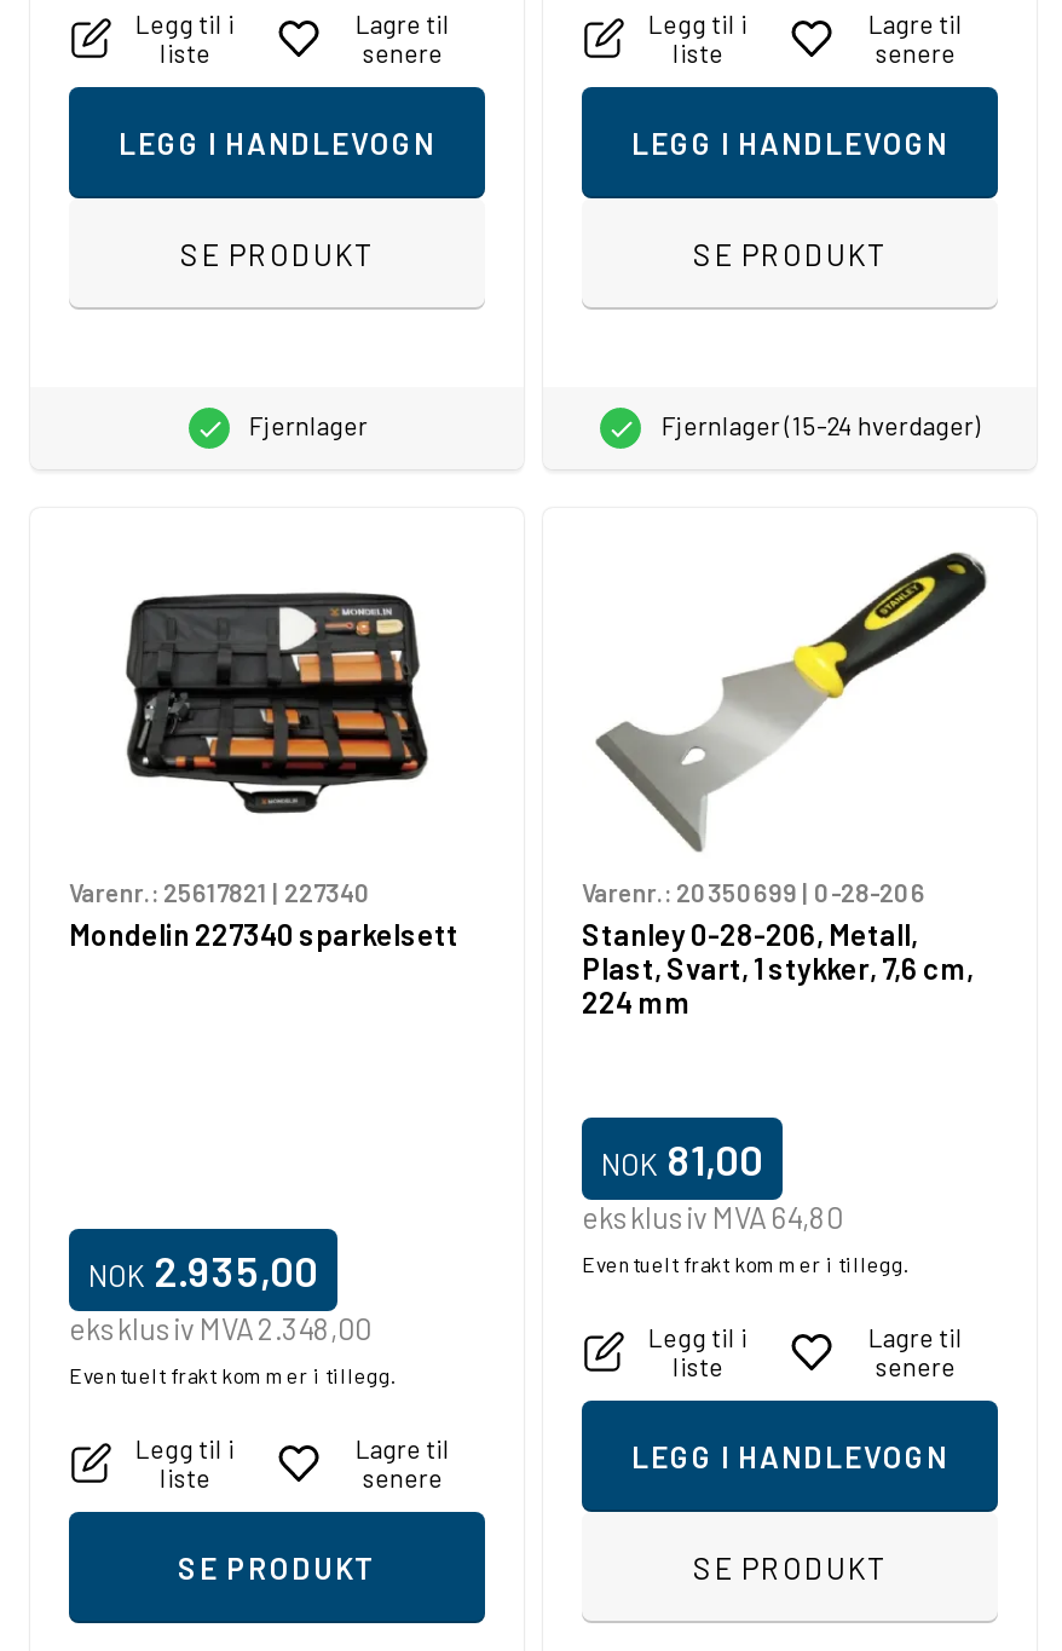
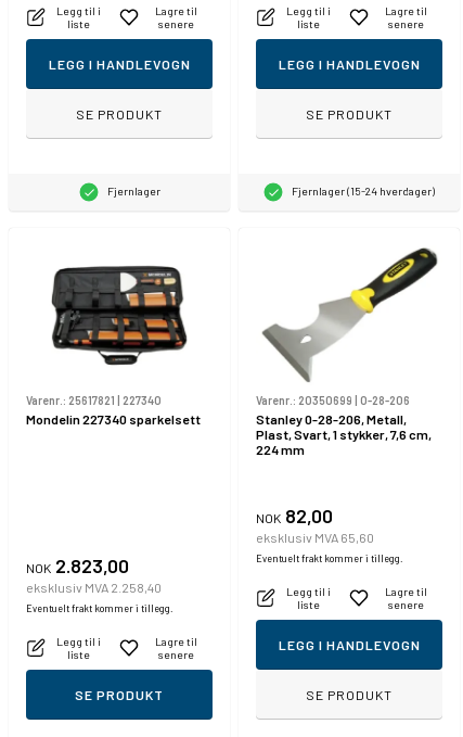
[601,1132,763,1185] NOK 81,00 -> [256,504,333,528] NOK 82,00
[582,1200,843,1234] eksklusiv MVA 64,80 -> [256,530,374,545] eksklusiv MVA 65,60
[88,1243,318,1297] NOK 2.935,00 -> [26,554,129,577] NOK 2.823,00
[69,1311,371,1345] eksklusiv MVA 2.348,00 -> [26,580,162,595] eksklusiv MVA 2.258,40

